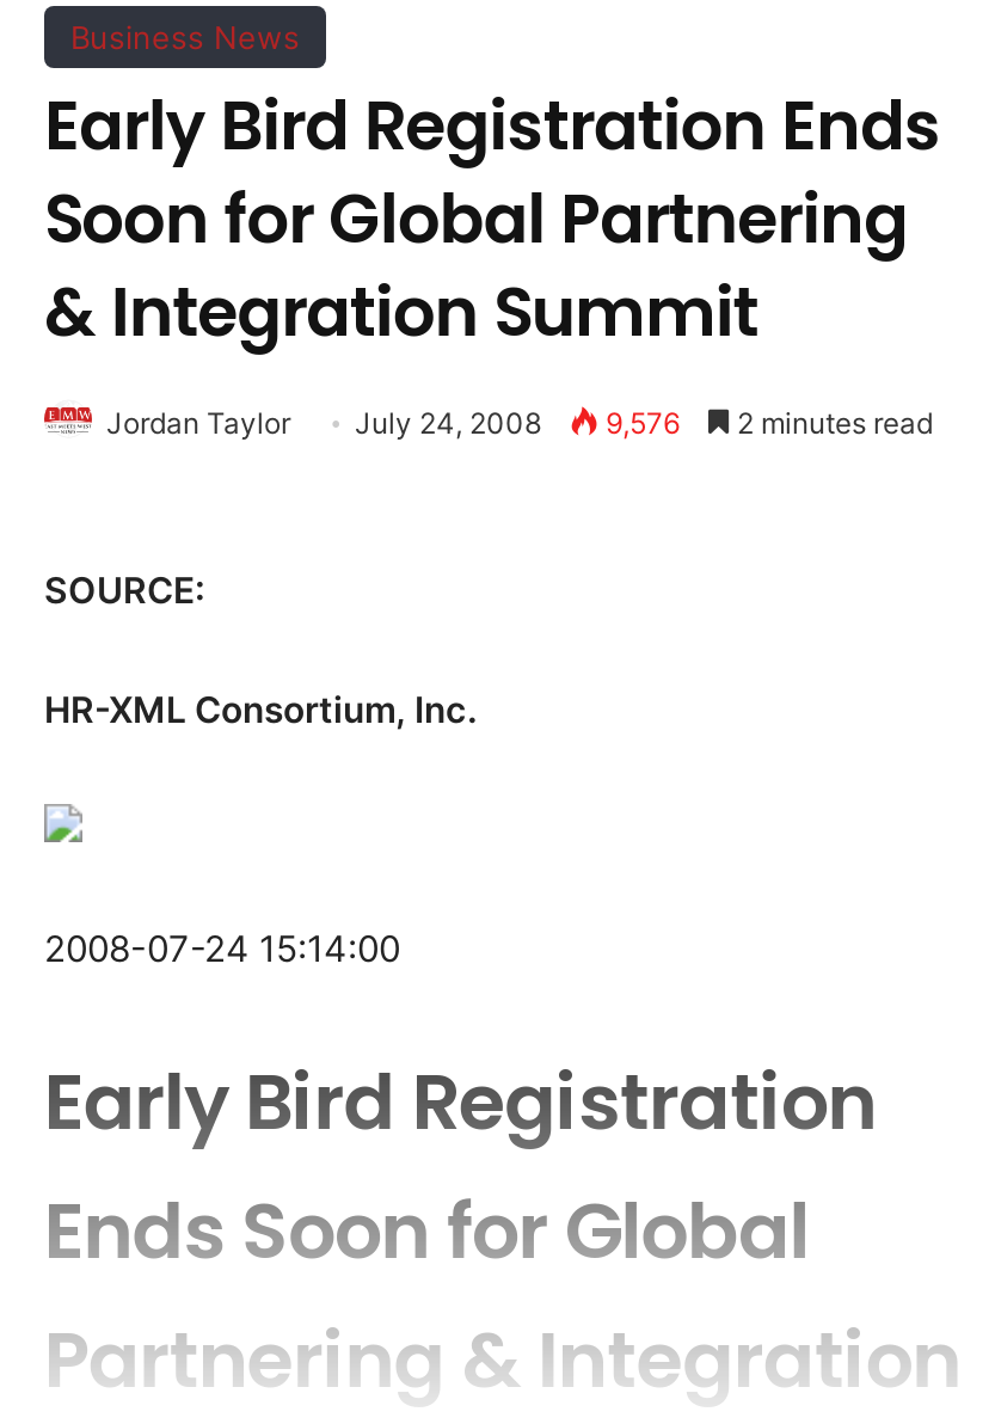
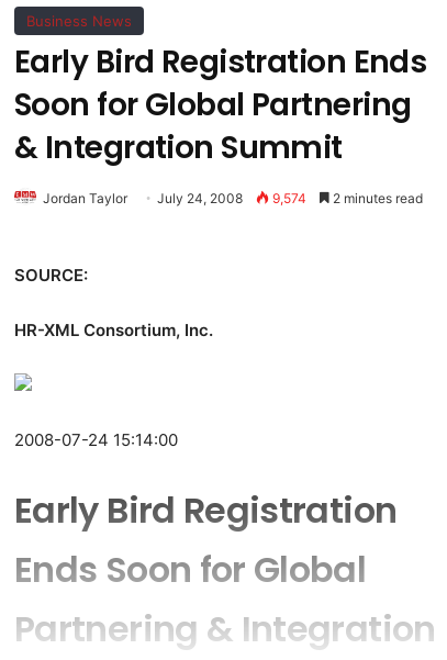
[106,405,933,441] Jordan Taylor July 24, 2008 9,576 2 minutes read -> [43,190,423,207] Jordan Taylor July 24, 2008 9,574 2 minutes read

